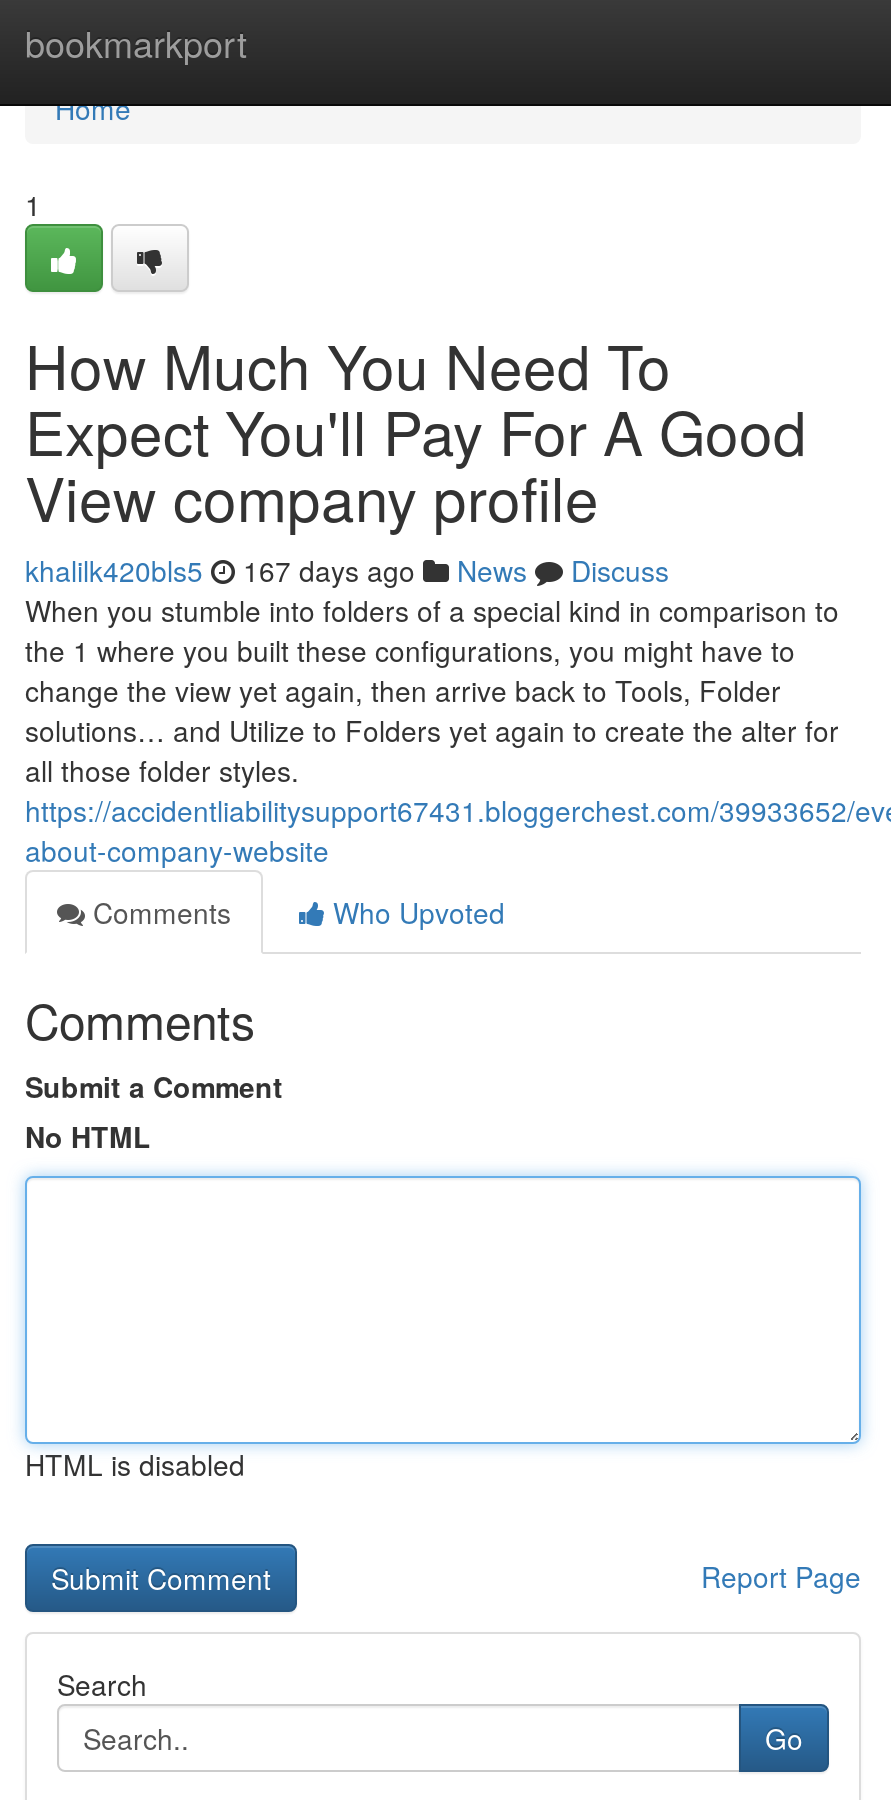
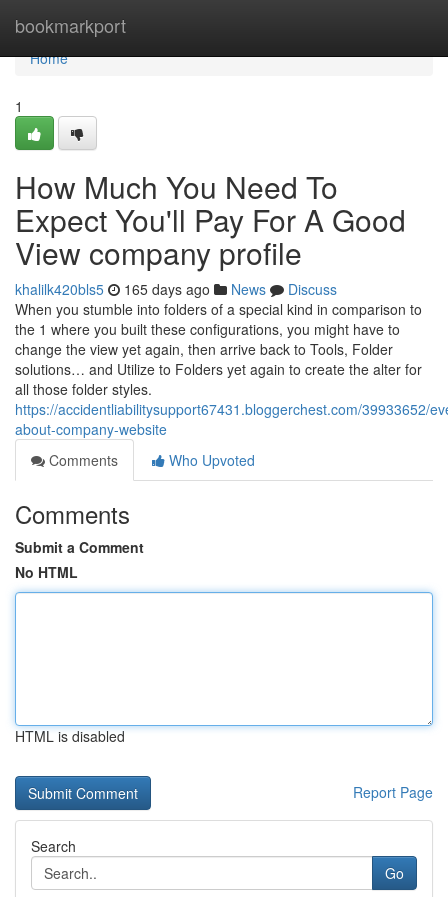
[25,550,669,590] khalilk420bls5 167 days ago News Discuss -> [15,279,337,299] khalilk420bls5 165 days ago News Discuss

